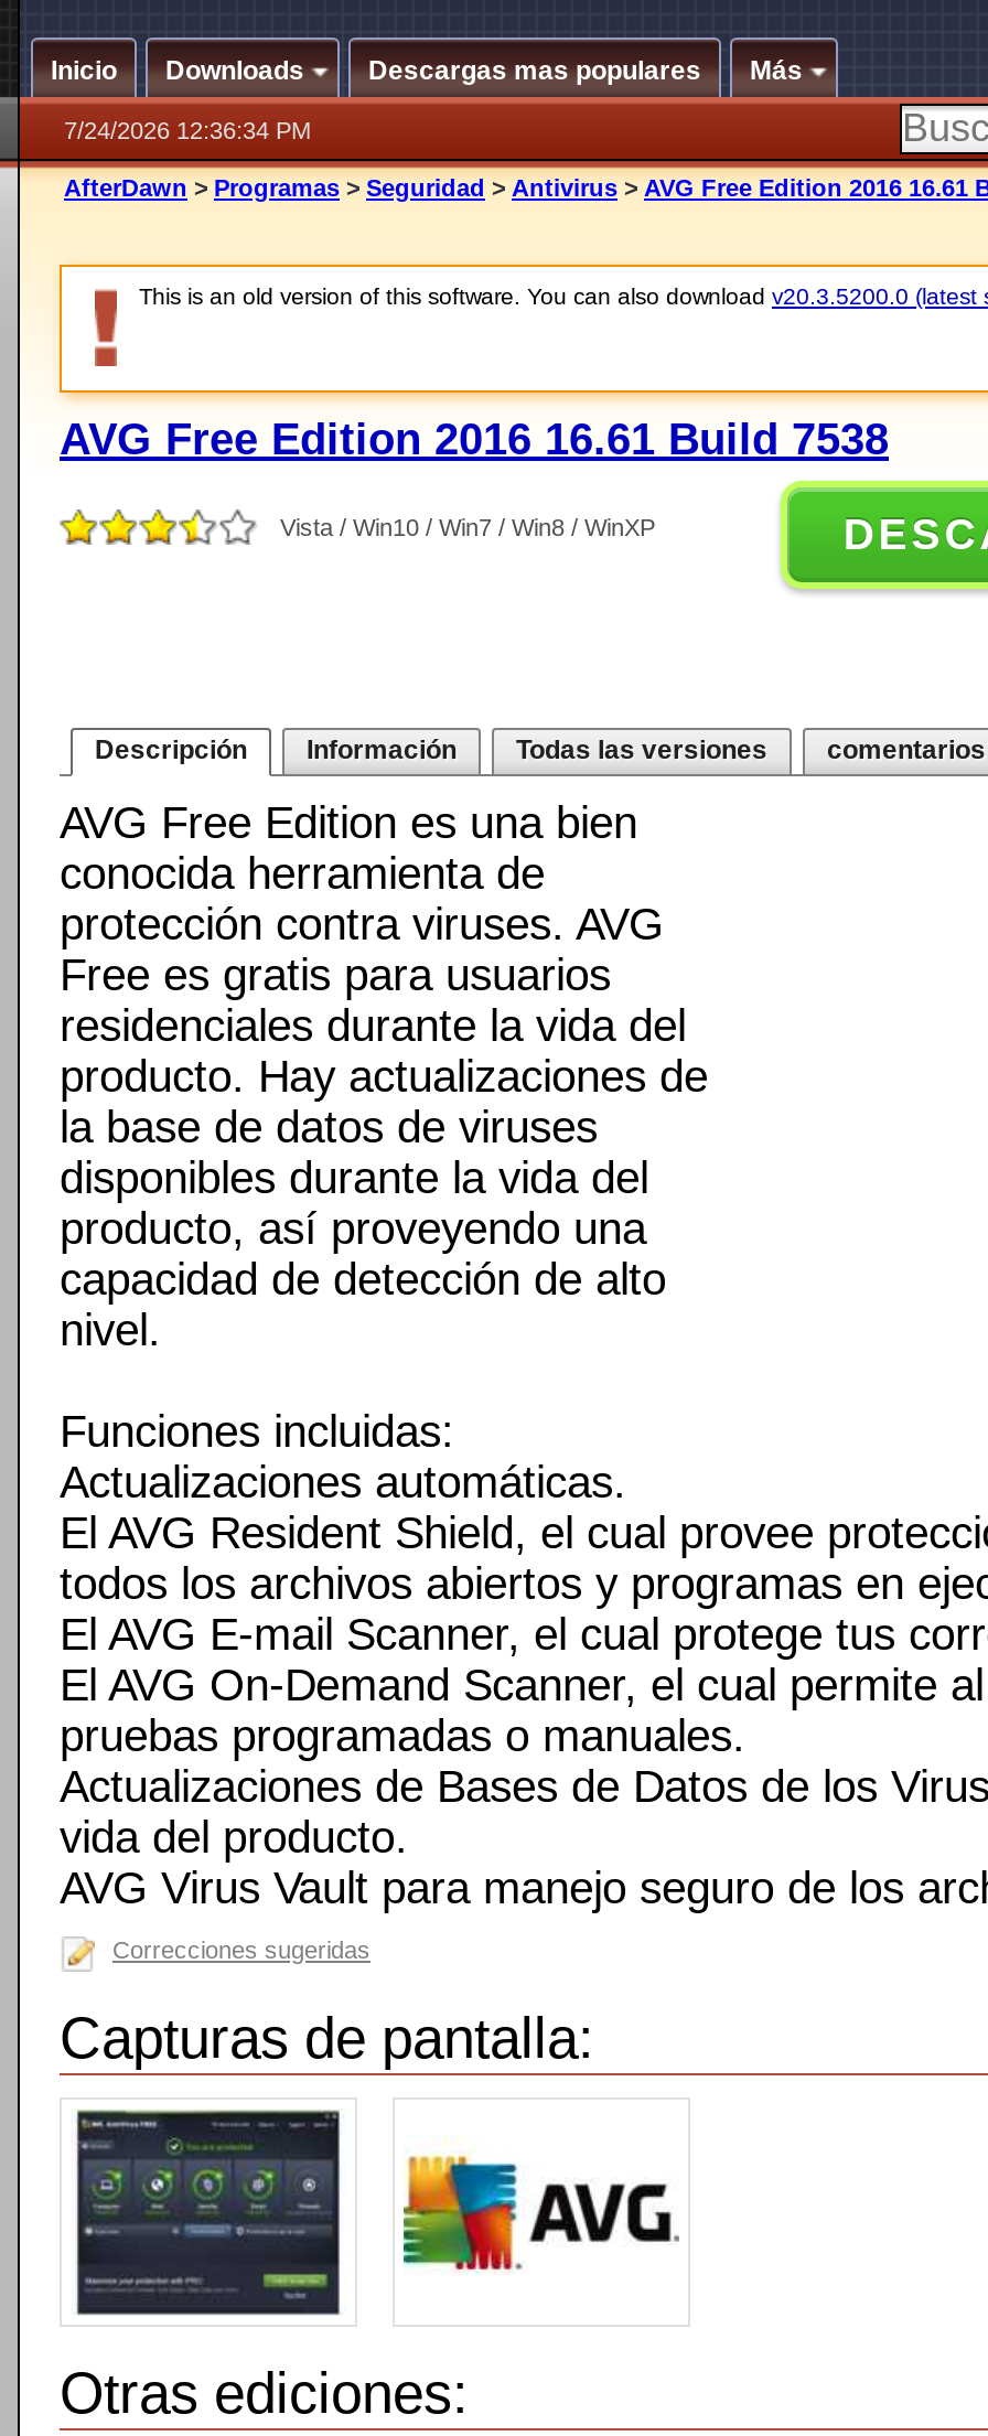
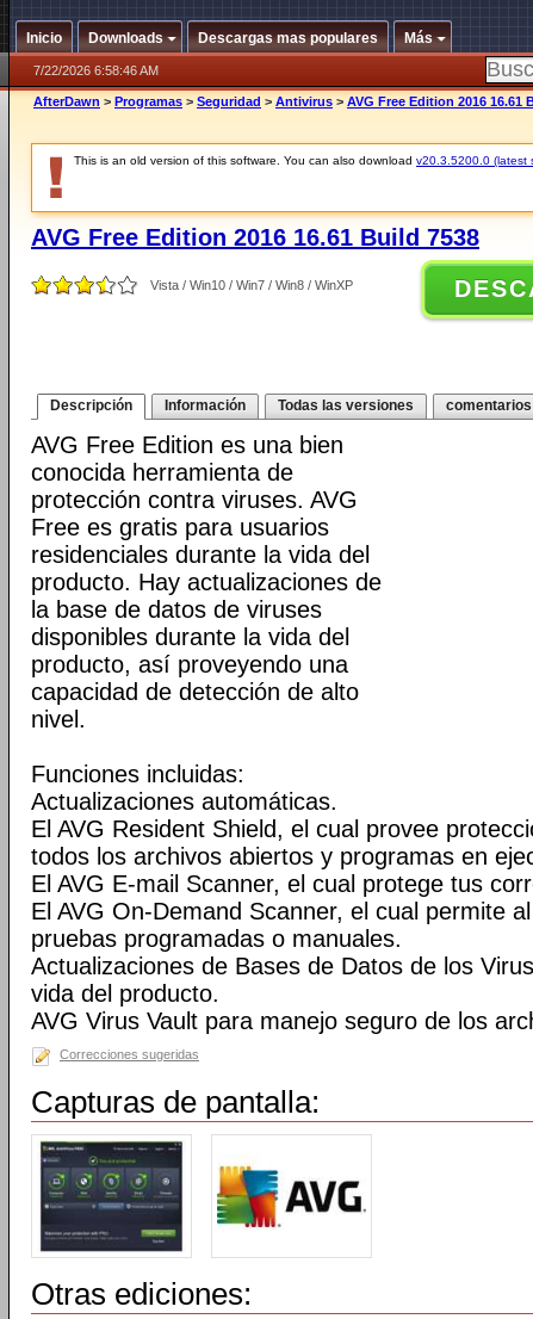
[64,117,311,143] 7/24/2026 12:36:34 PM -> [33,63,159,78] 7/22/2026 6:58:46 AM

